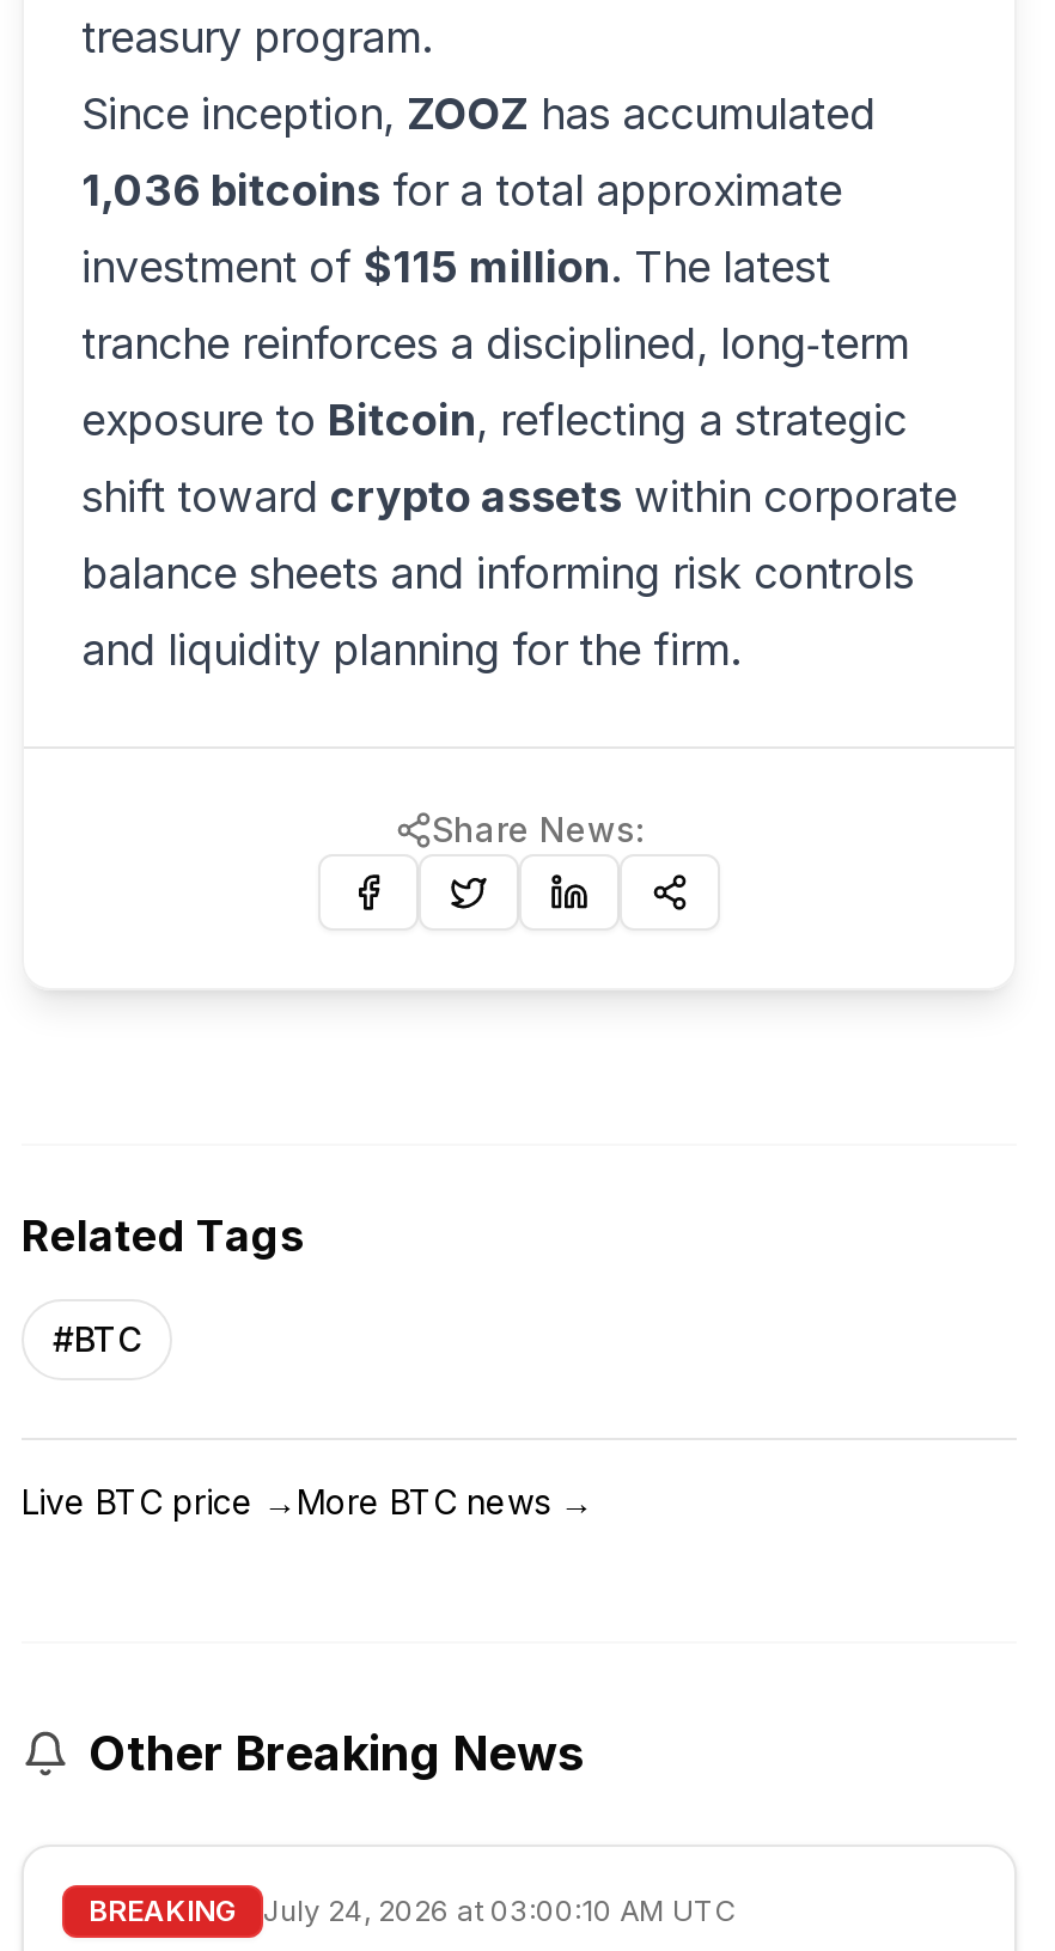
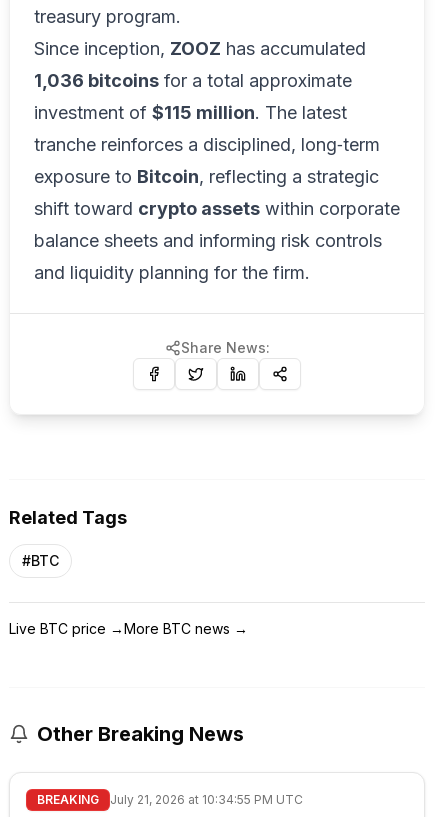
[89,1892,737,1928] BREAKING July 24, 2026 at 03:00:10 AM UTC -> [37,792,303,807] BREAKING July 21, 2026 at 10:34:55 PM UTC

